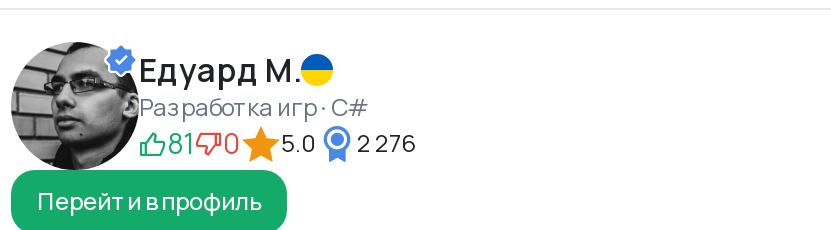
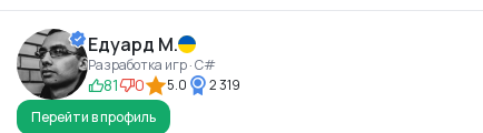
[357,125,417,159] 2 276 -> [209,75,240,94] 2 319

